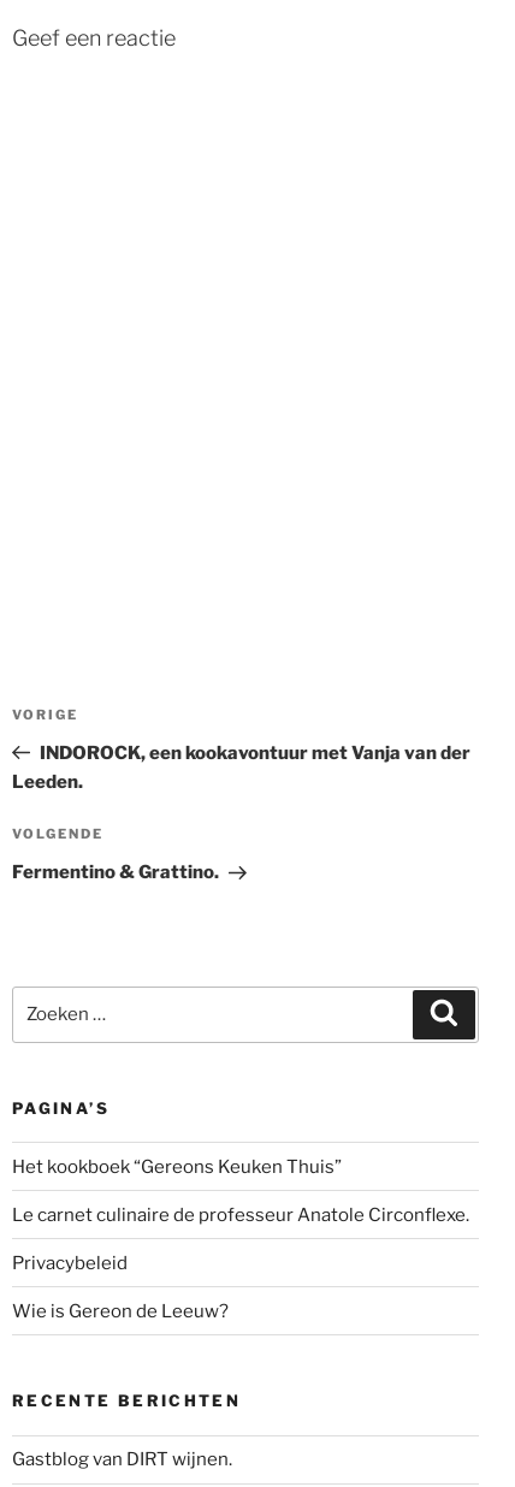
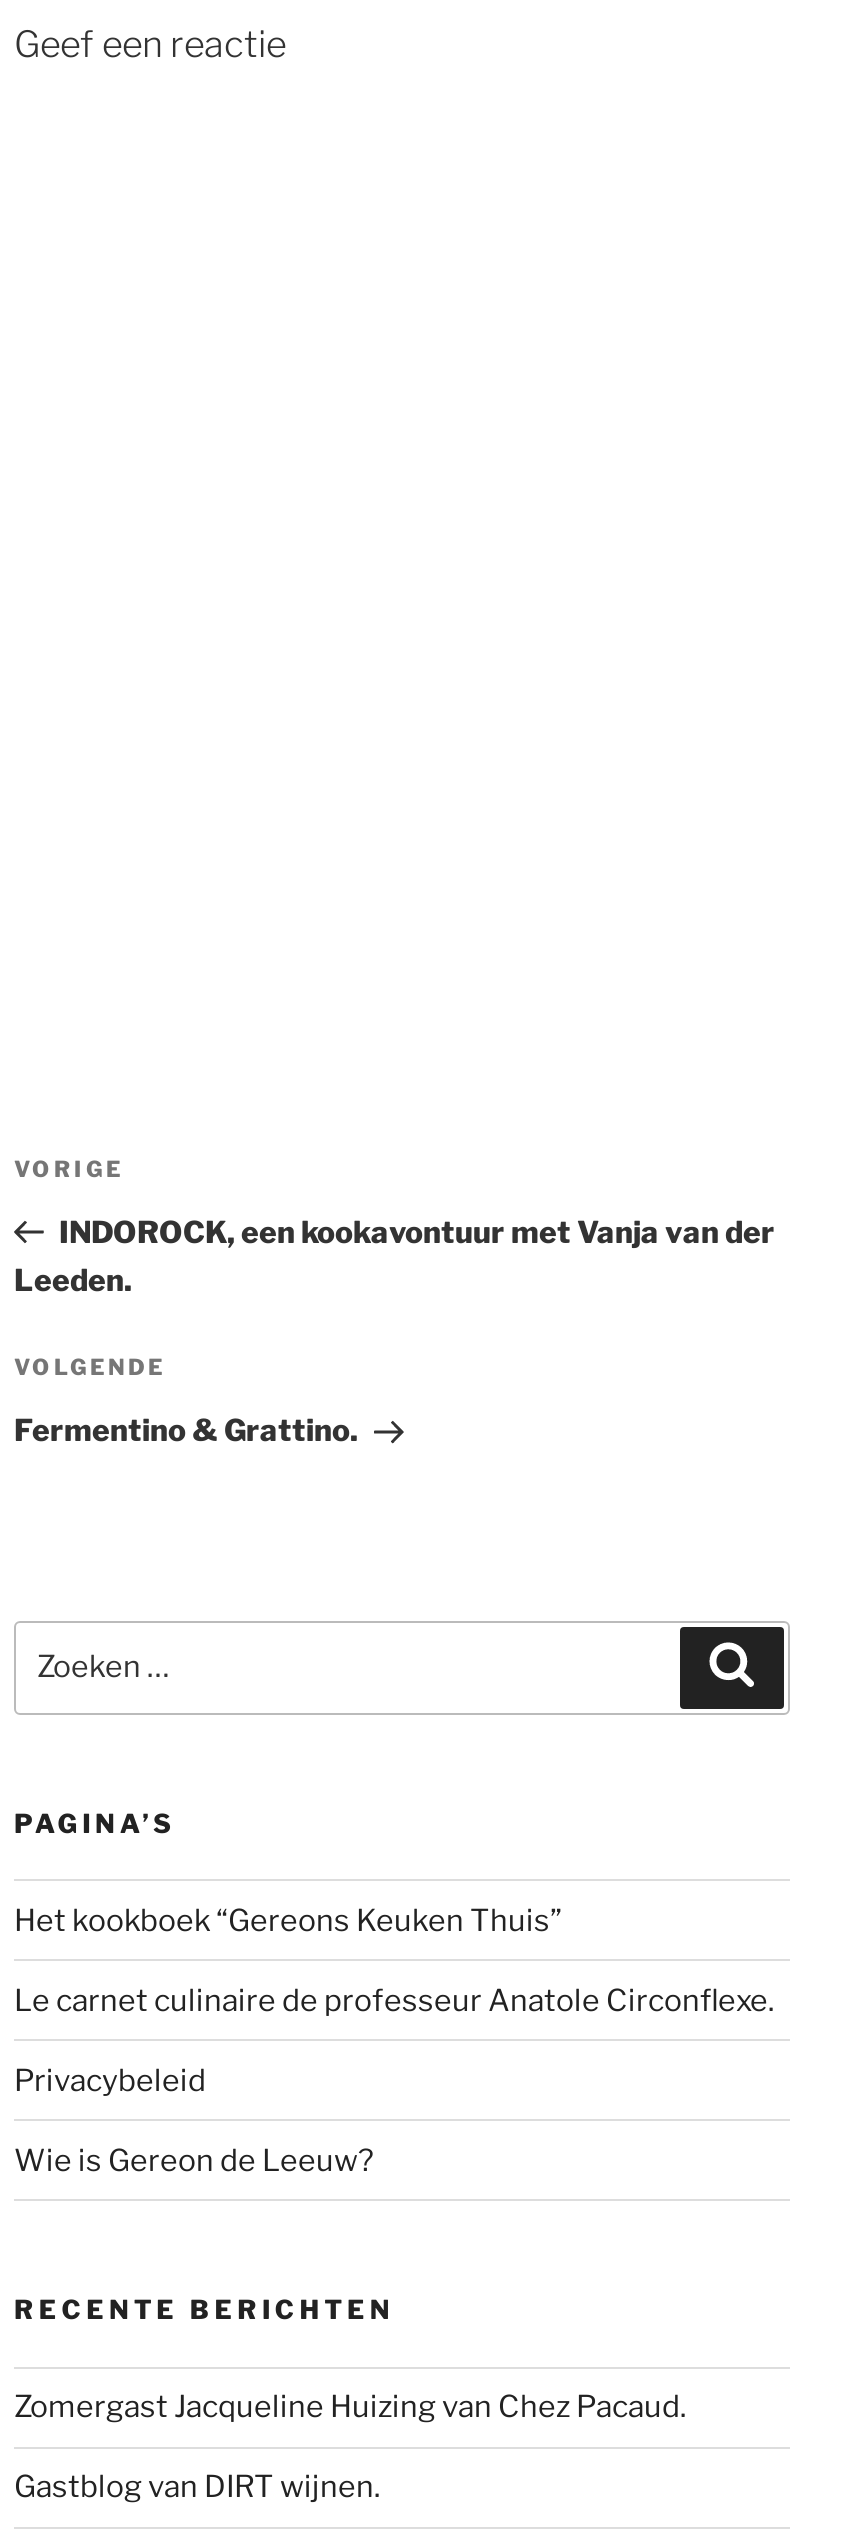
none -> [14,2389,686,2425] Zomergast Jacqueline Huizing van Chez Pacaud.

